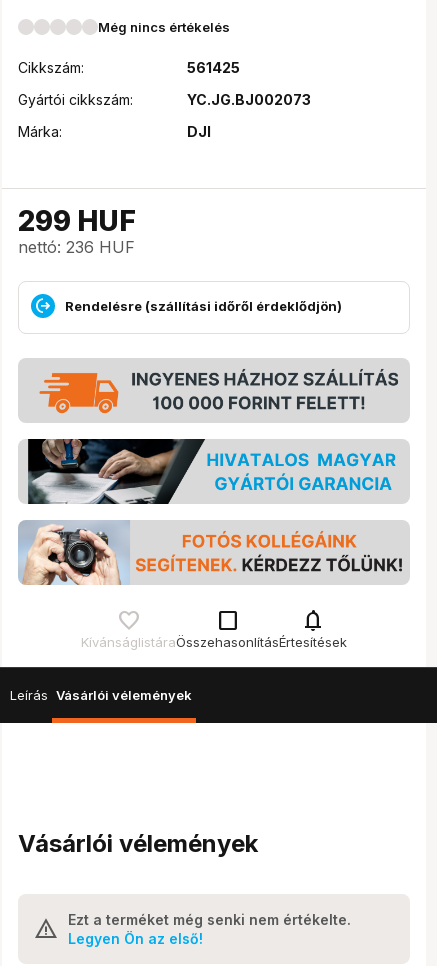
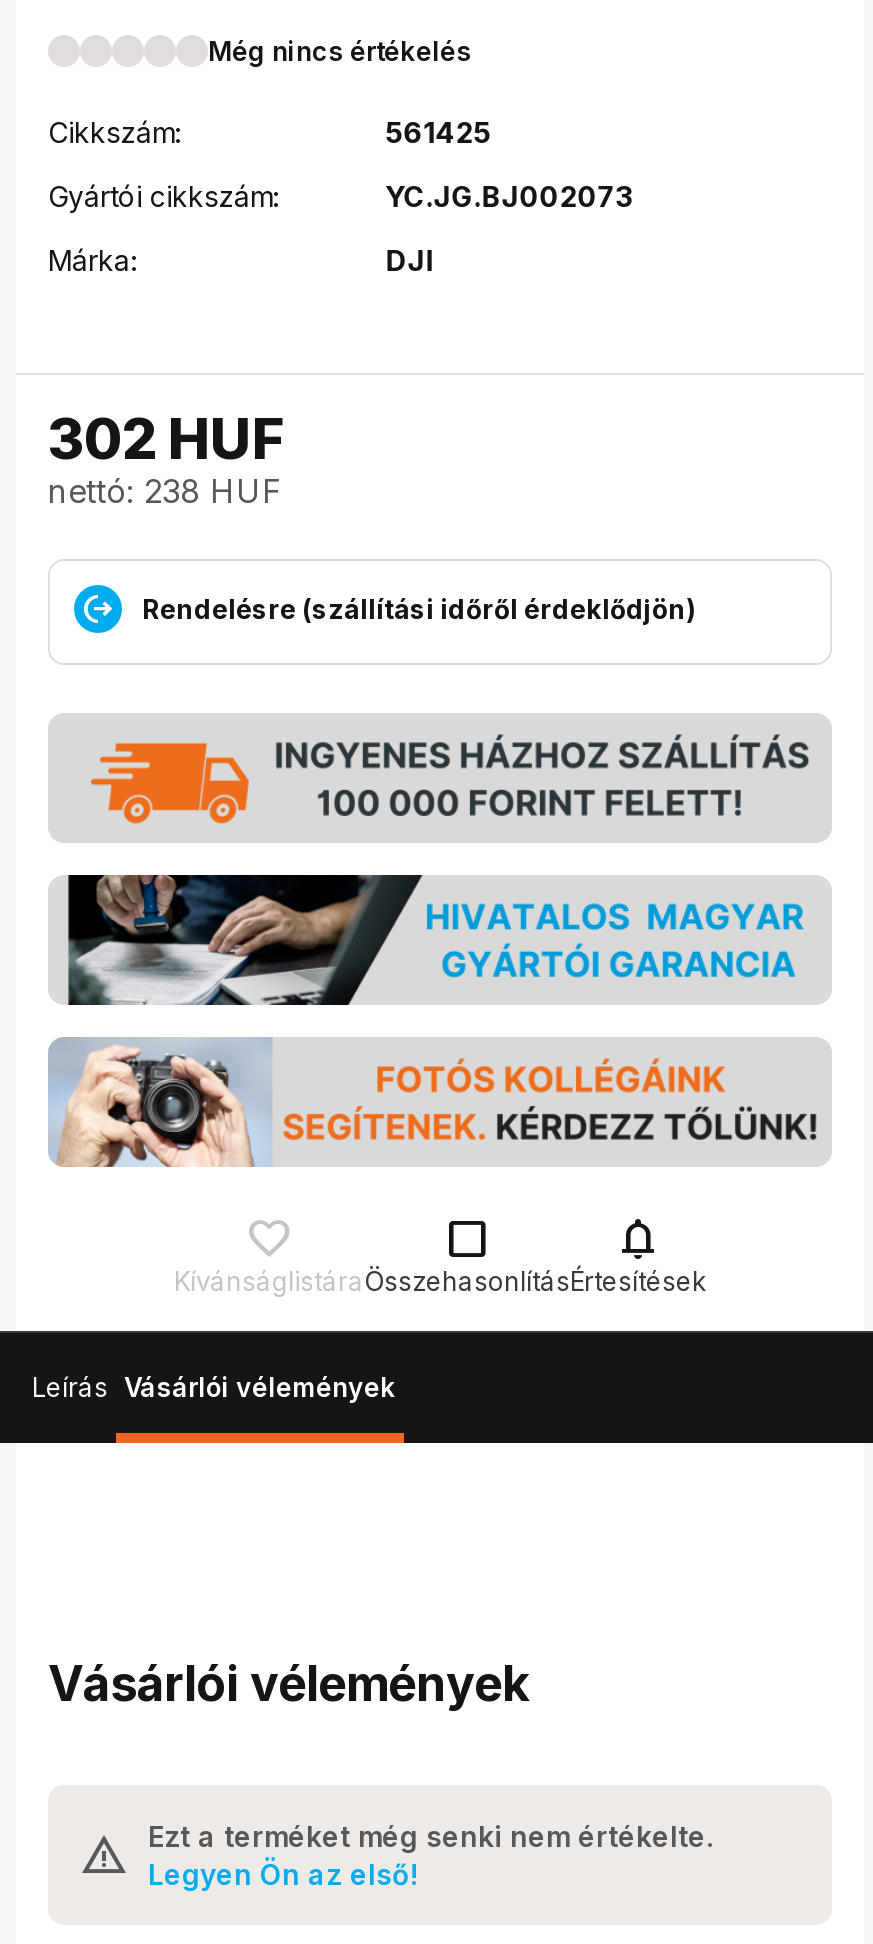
[18,204,136,238] 299 HUF -> [48,405,286,473] 302 HUF
[18,237,135,257] nettó: 236 HUF -> [48,471,282,511] nettó: 238 HUF

